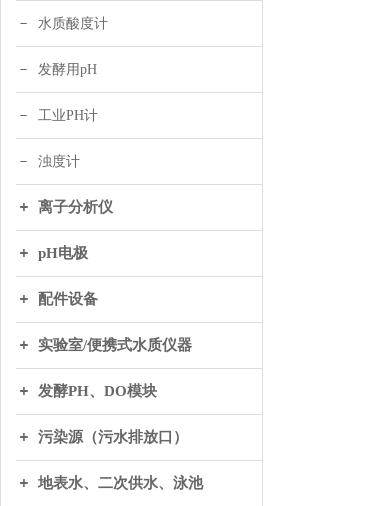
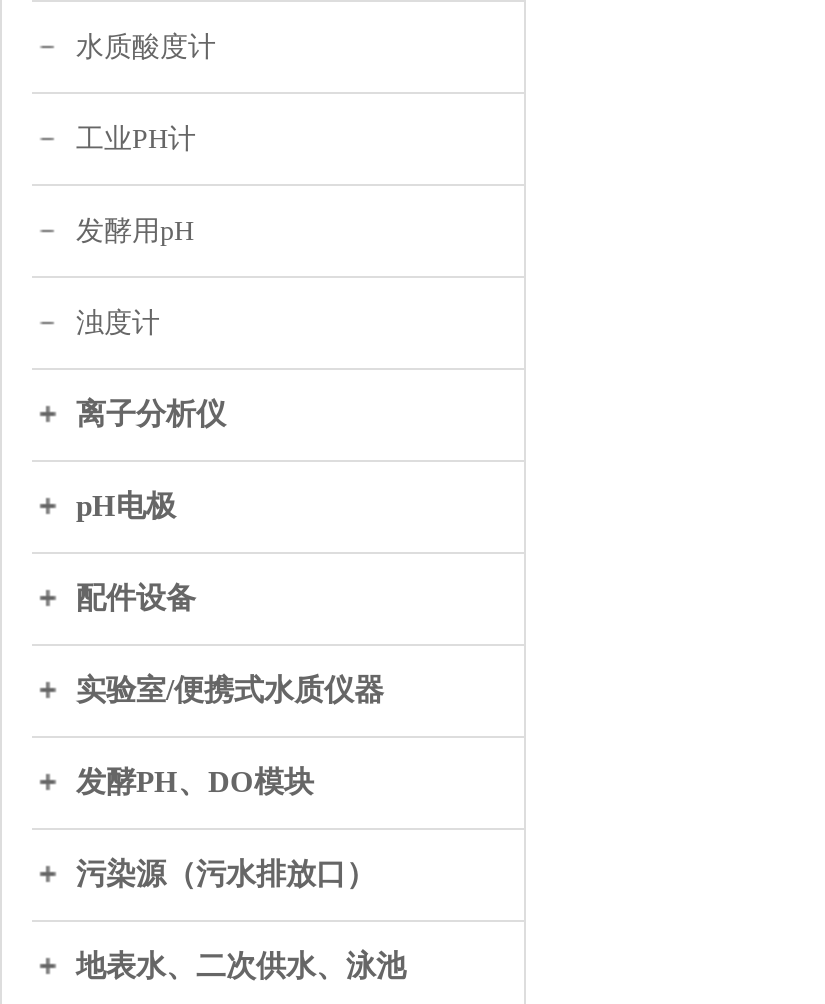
moved [38,62,97,77] -> [76,216,194,246]: 发酵用pH
moved [38,108,98,123] -> [76,124,196,154]: 工业PH计

